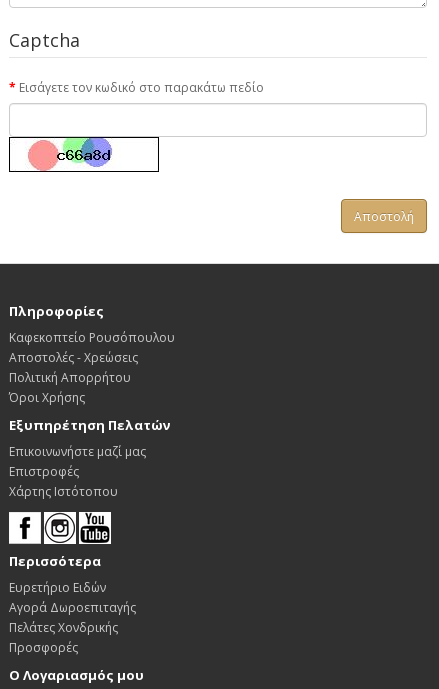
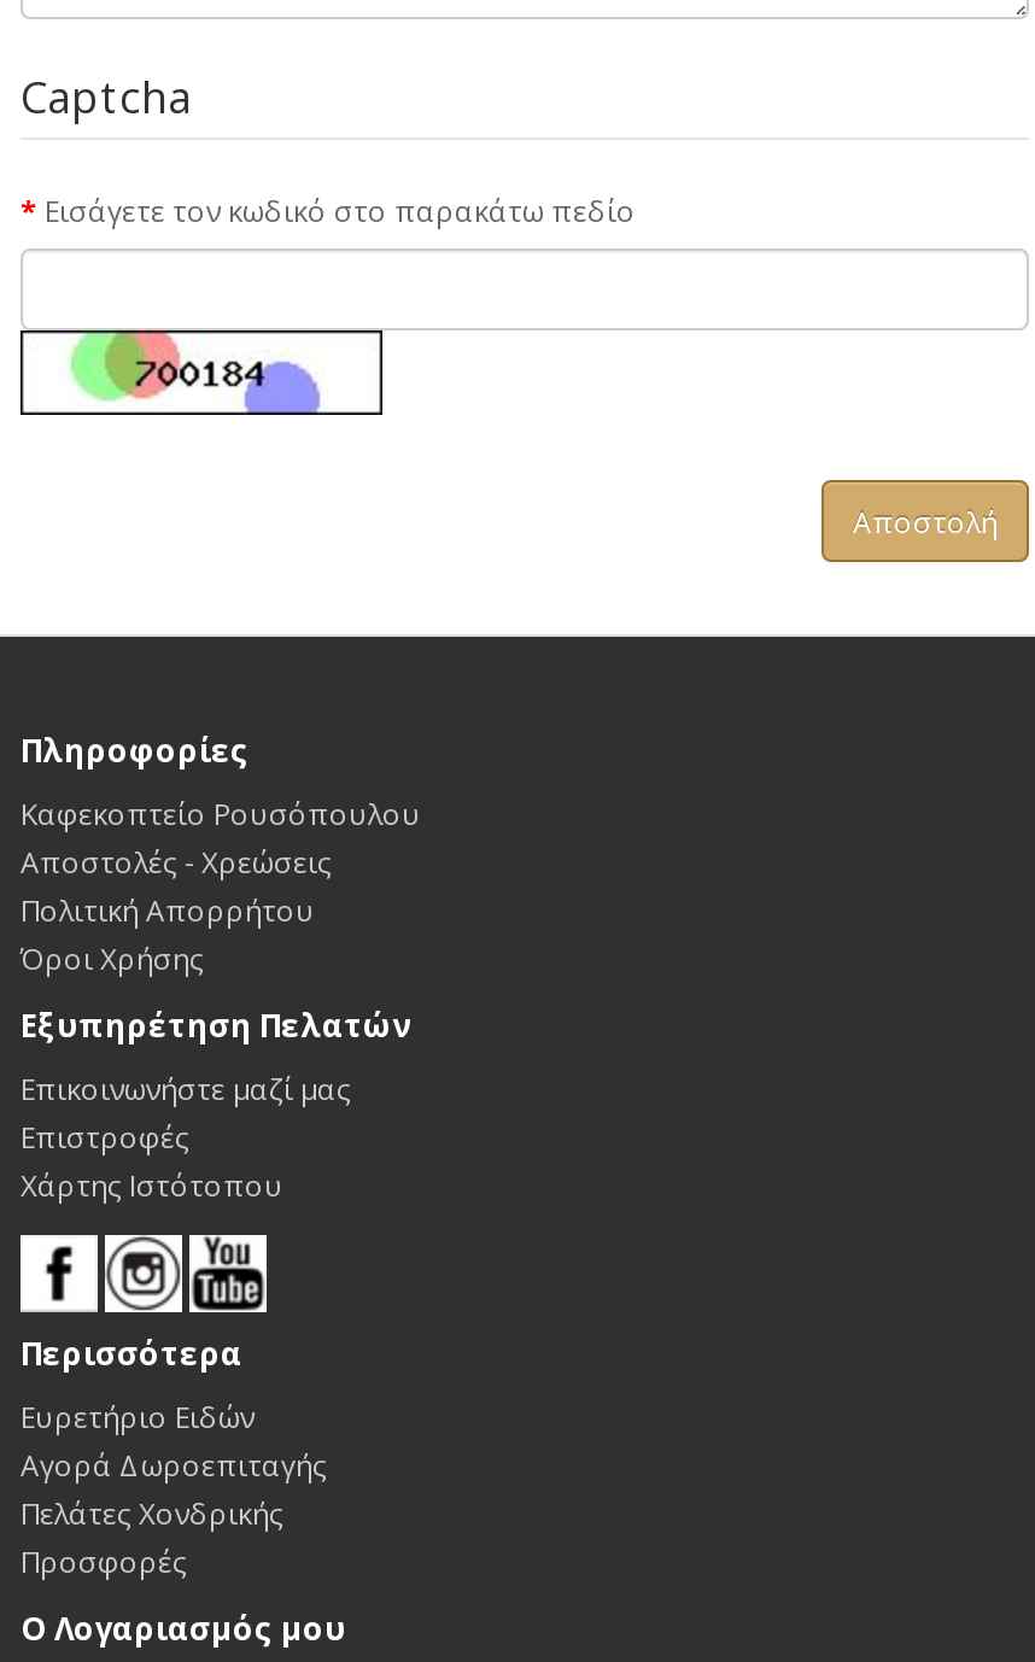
[27,137,133,172] [image] -> [66,330,322,415] [image]

